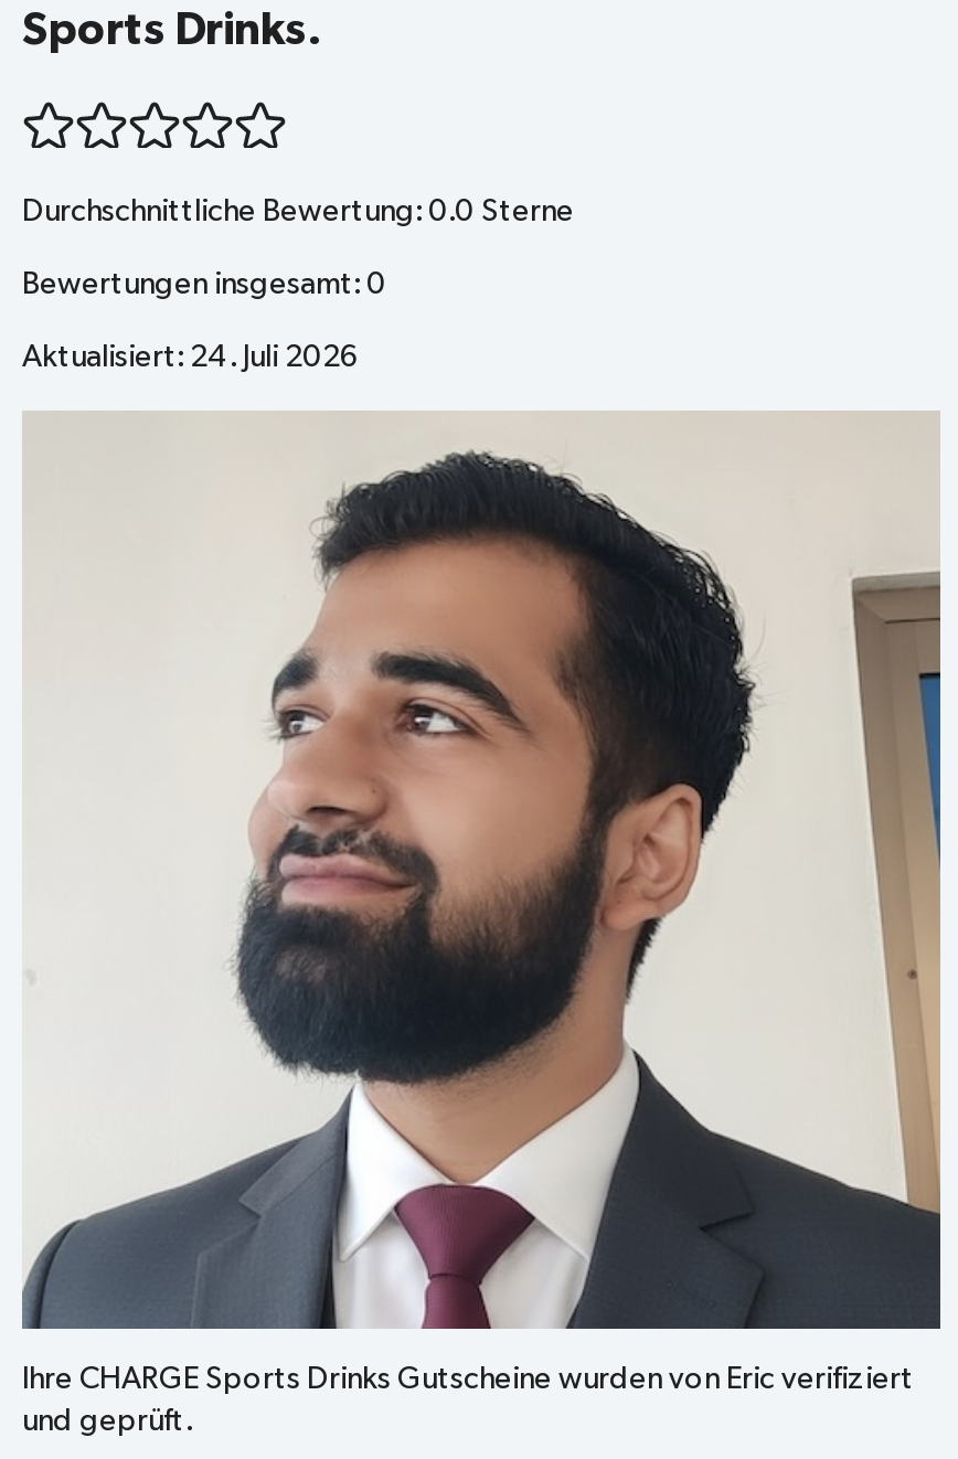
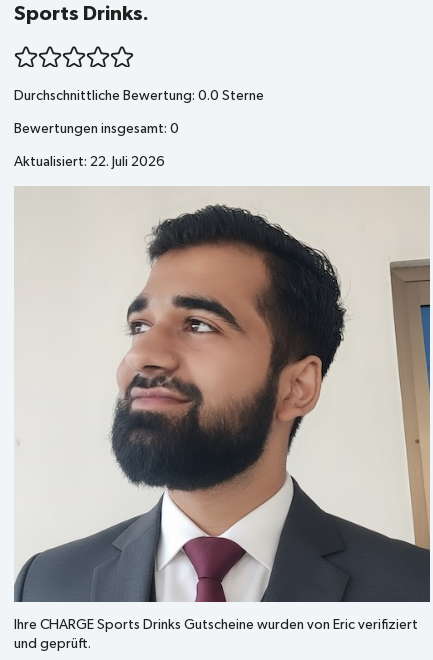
[22,343,360,373] Aktualisiert: 24. Juli 2026 -> [14,155,165,169] Aktualisiert: 22. Juli 2026

